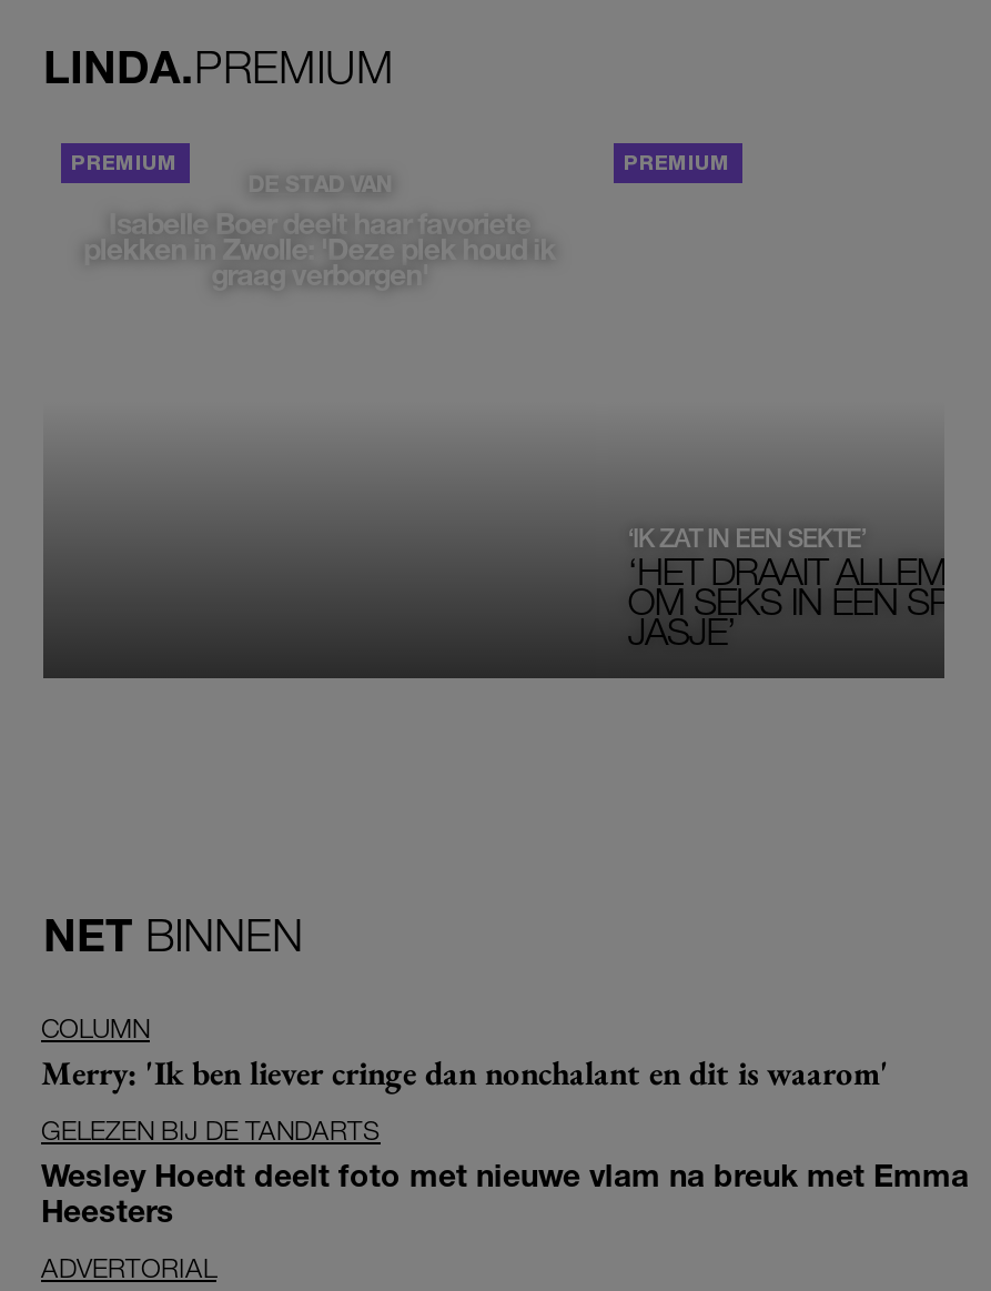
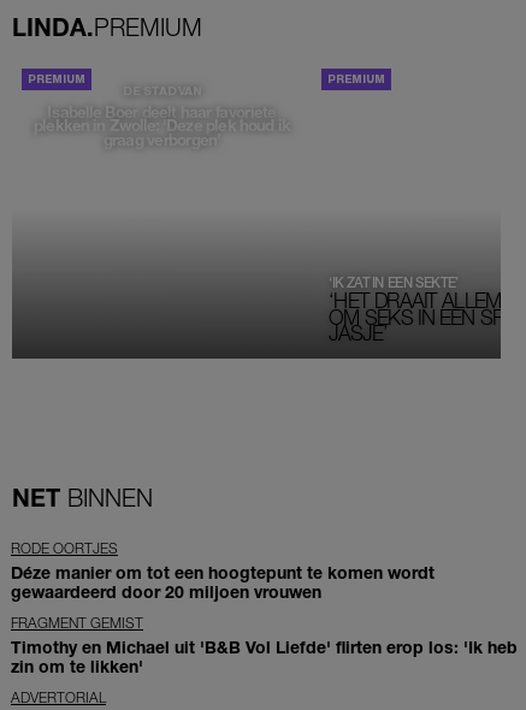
[41,1012,889,1094] COLUMN | Merry: 'Ik ben liever cringe dan nonchalant en dit is waarom' -> [11,540,435,602] RODE OORTJES | Déze manier om tot een hoogtepunt te komen wordt | gewaardeerd door 20 miljoen vrouwen
[41,1114,969,1230] GELEZEN BIJ DE TANDARTS | Wesley Hoedt deelt foto met nieuwe vlam na breuk met Emma | Heesters -> [11,614,518,677] FRAGMENT GEMIST | Timothy en Michael uit 'B&B Vol Liefde' flirten erop los: 'Ik heb | zin om te likken'

